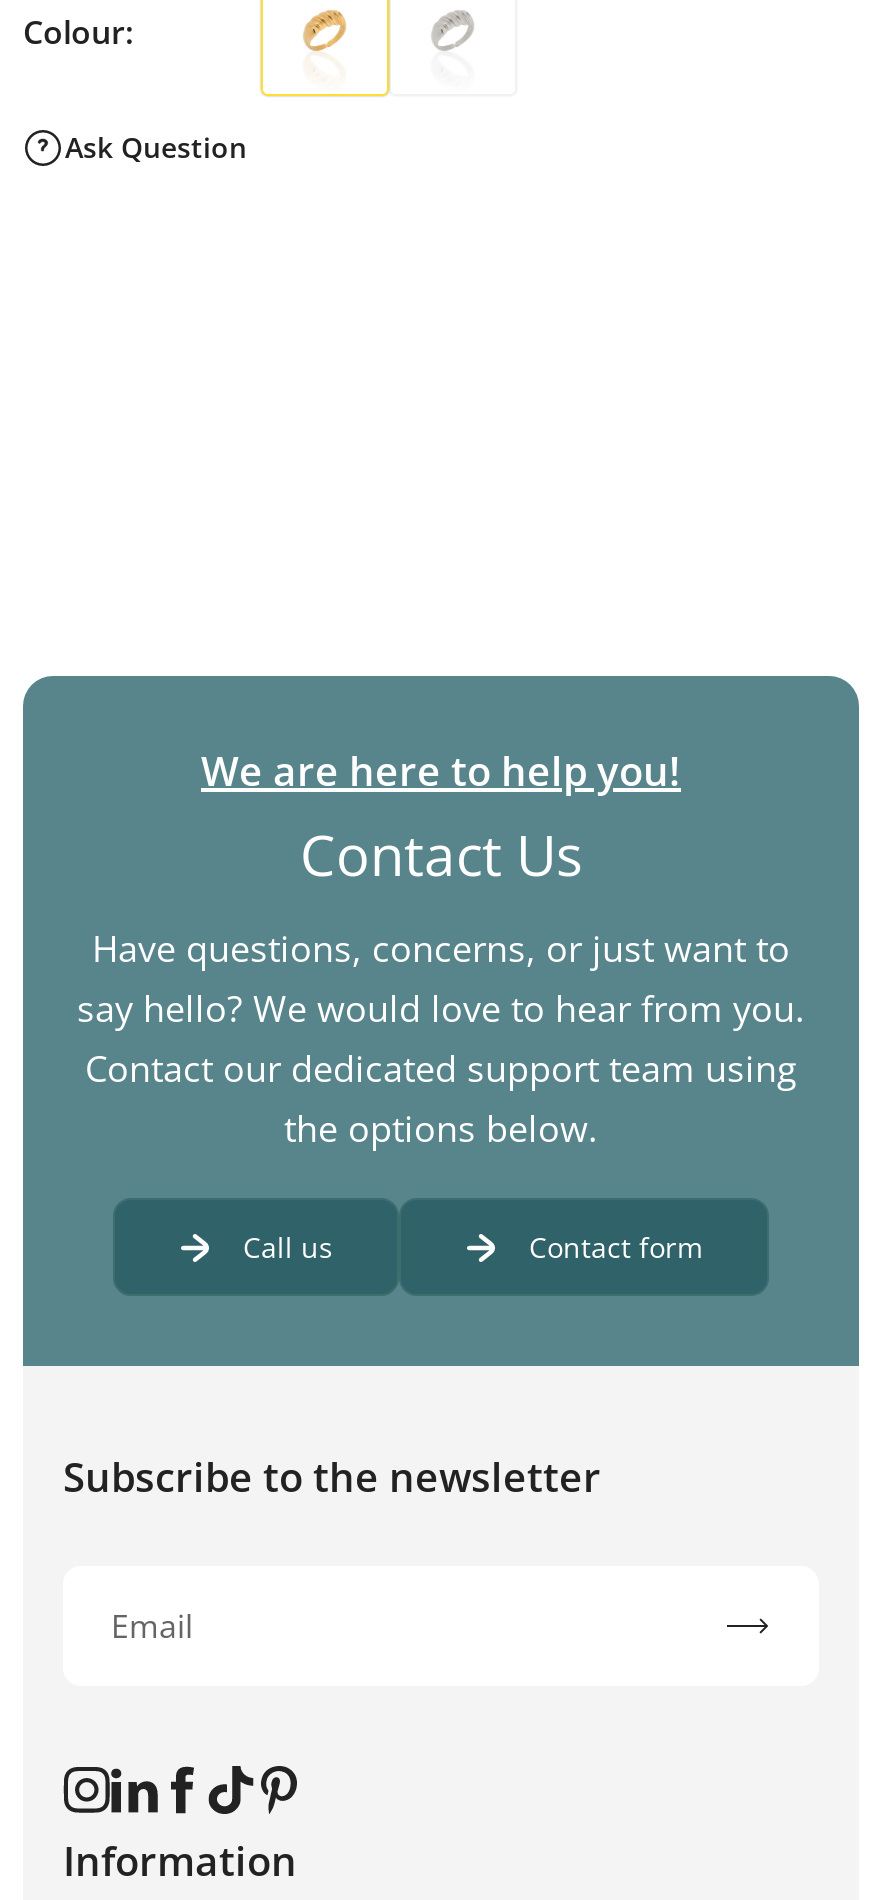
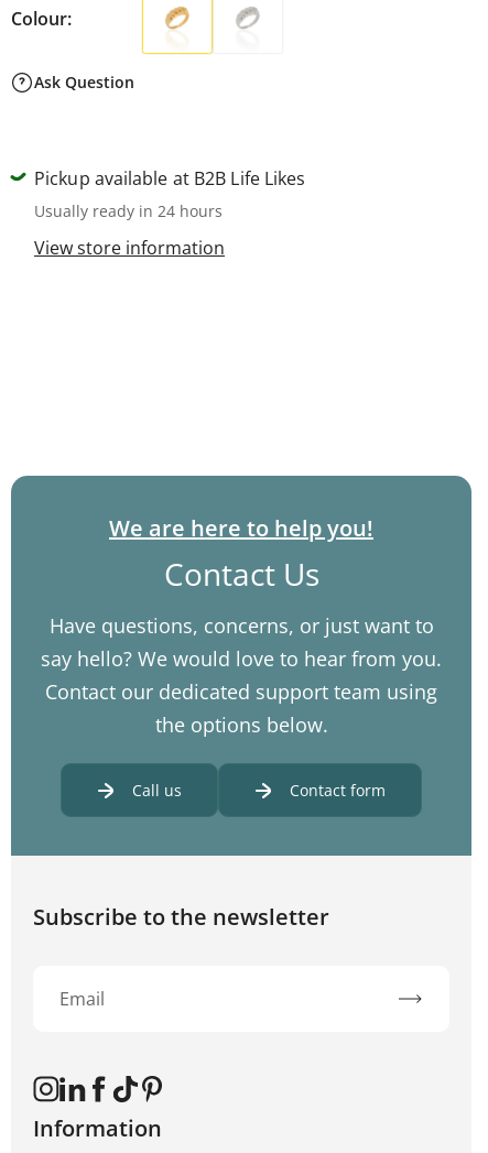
none -> [34,167,306,260] Pickup available at B2B Life Likes | Usually ready in 24 hours | View store information

